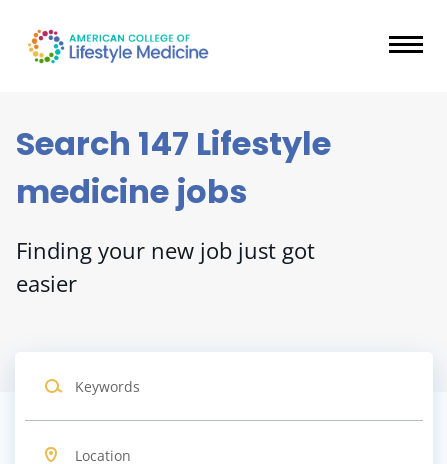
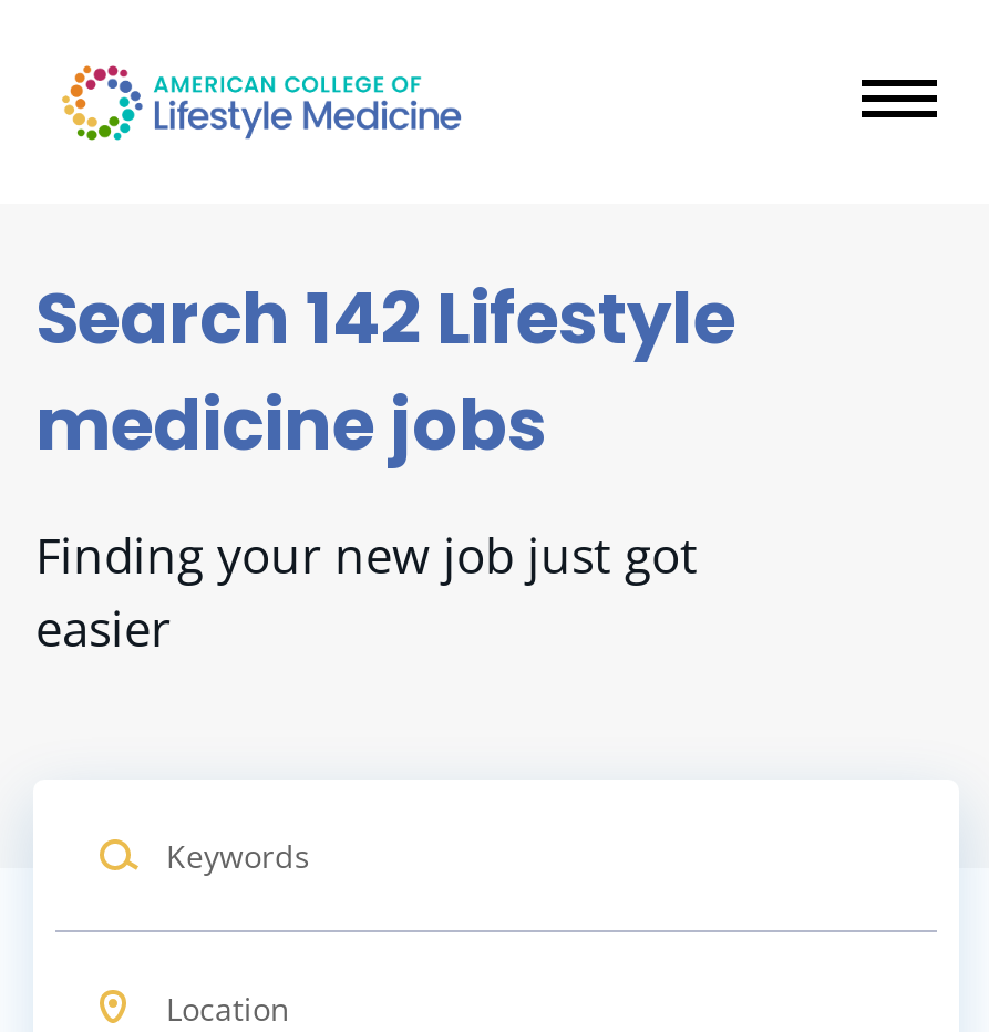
[16,121,331,166] Search 147 Lifestyle -> [35,268,735,368] Search 142 Lifestyle

